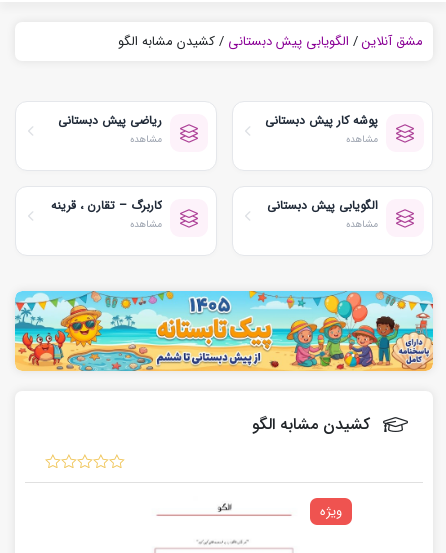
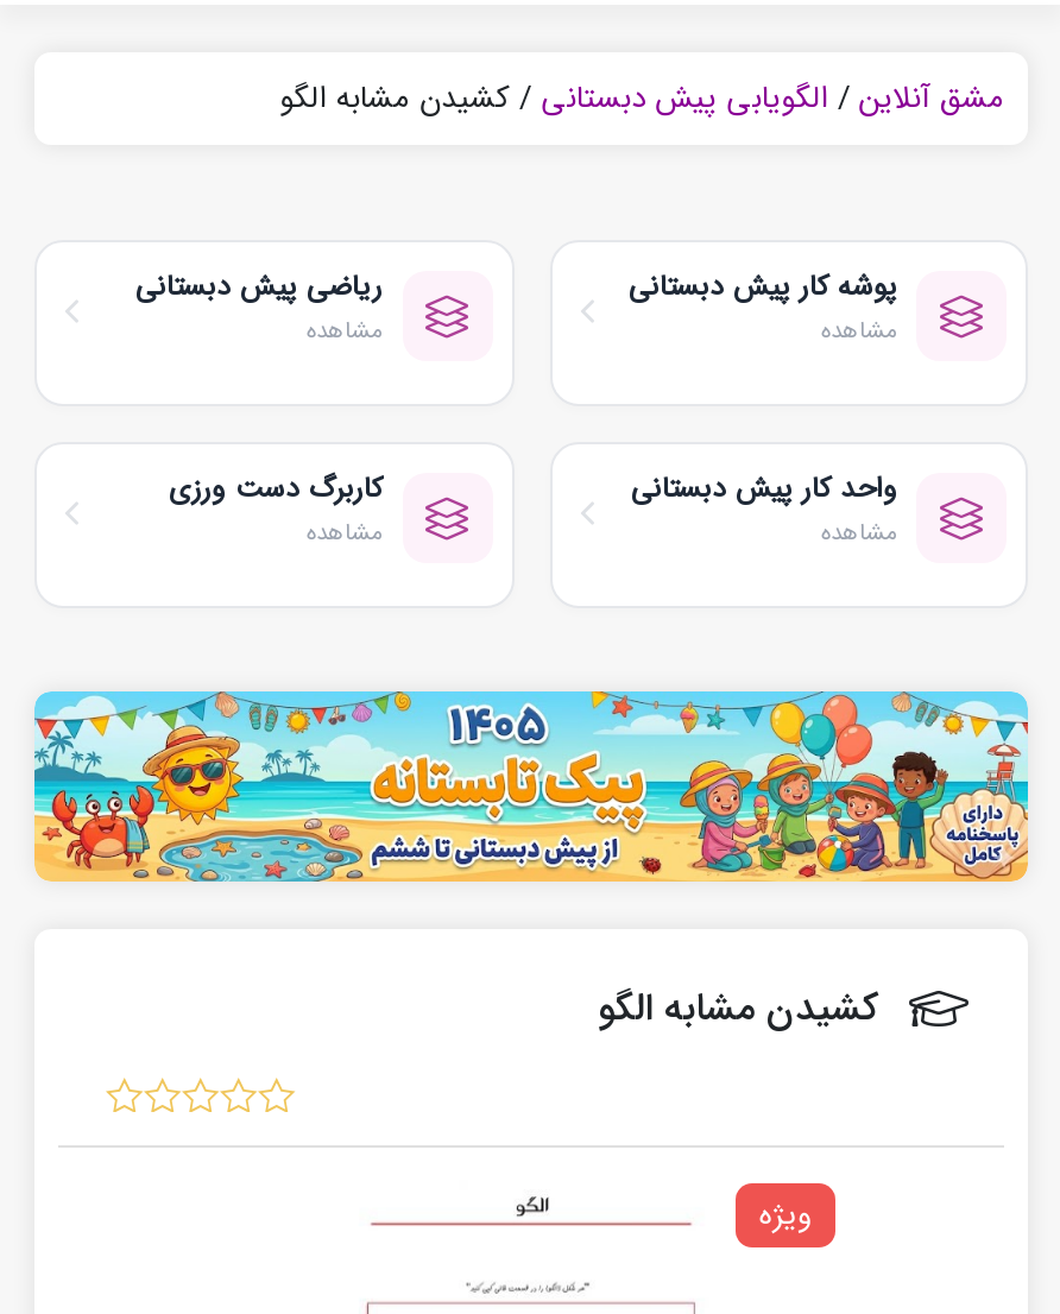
[50,196,161,215] کاربرگ – تقارن ، قرینه -> [169,466,383,511] کاربرگ دست ورزی
[267,196,378,215] الگویابی پیش دبستانی -> [631,466,897,511] واحد کار پیش دبستانی

